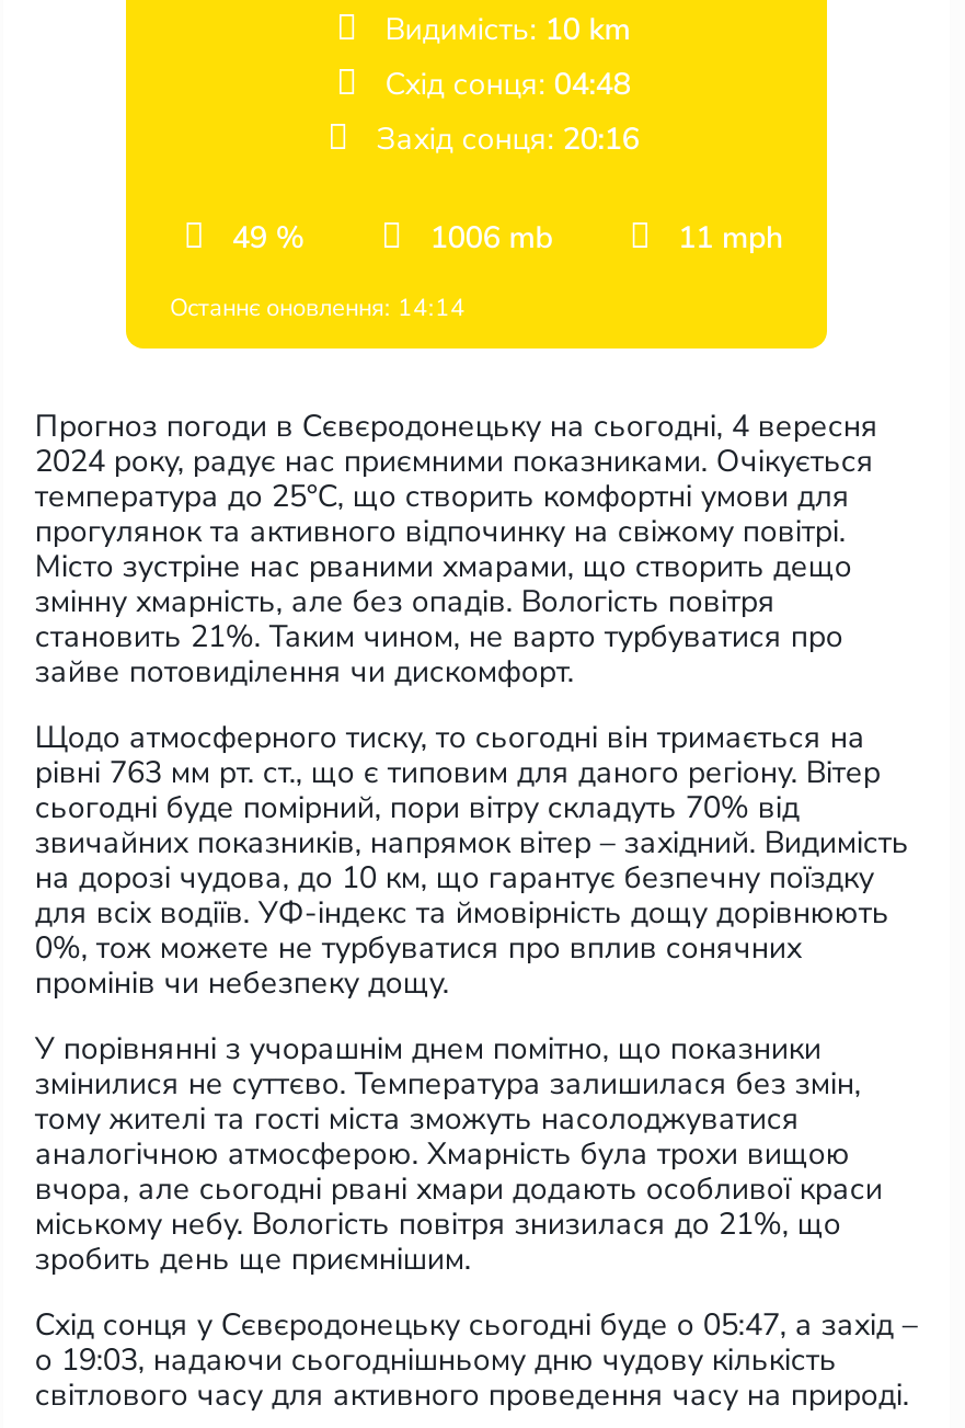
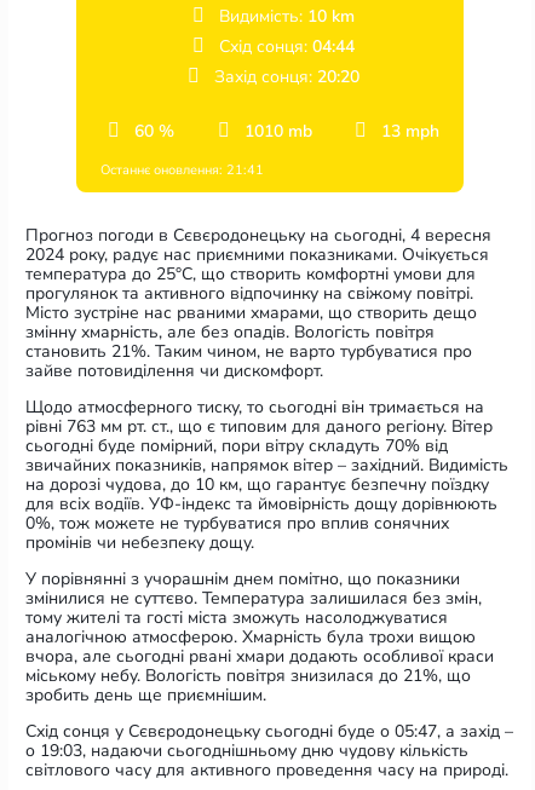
[385,63,630,105] Схід сонця: 04:48 -> [219,35,355,58] Схід сонця: 04:44
[376,118,639,160] Захід сонця: 20:16 -> [214,65,360,88] Захід сонця: 20:20
[232,217,783,258] 49 % | 1006 mb | 11 mph -> [135,120,439,143] 60 % | 1010 mb | 13 mph
[170,291,466,324] Останнє оновлення: 14:14 -> [100,161,264,179] Останнє оновлення: 21:41

